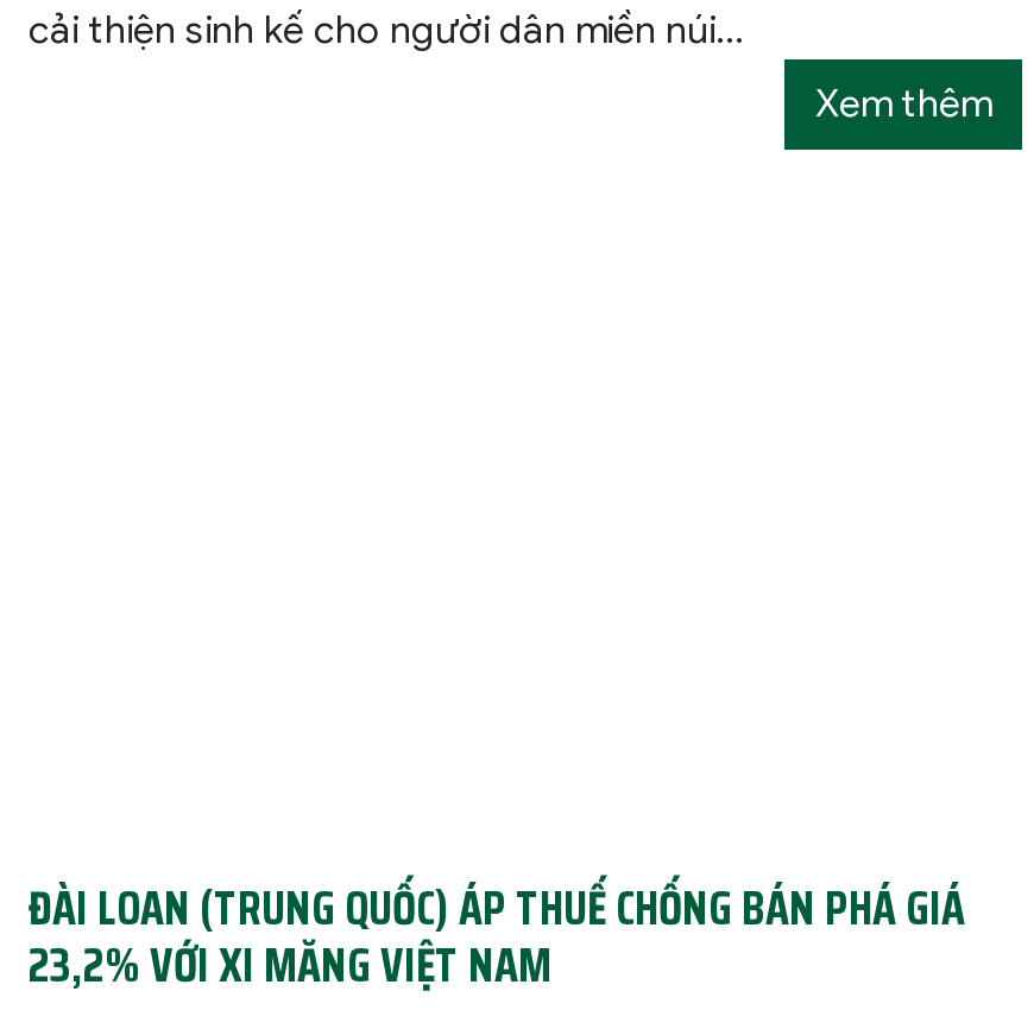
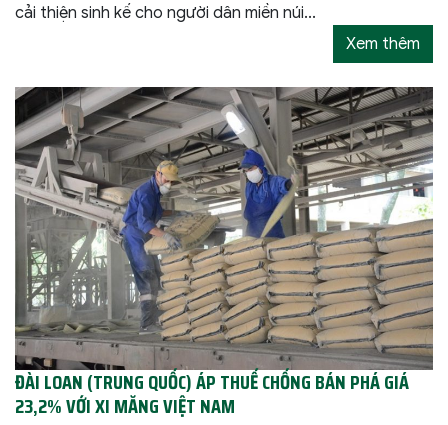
none -> [14,86,434,371] [image]

